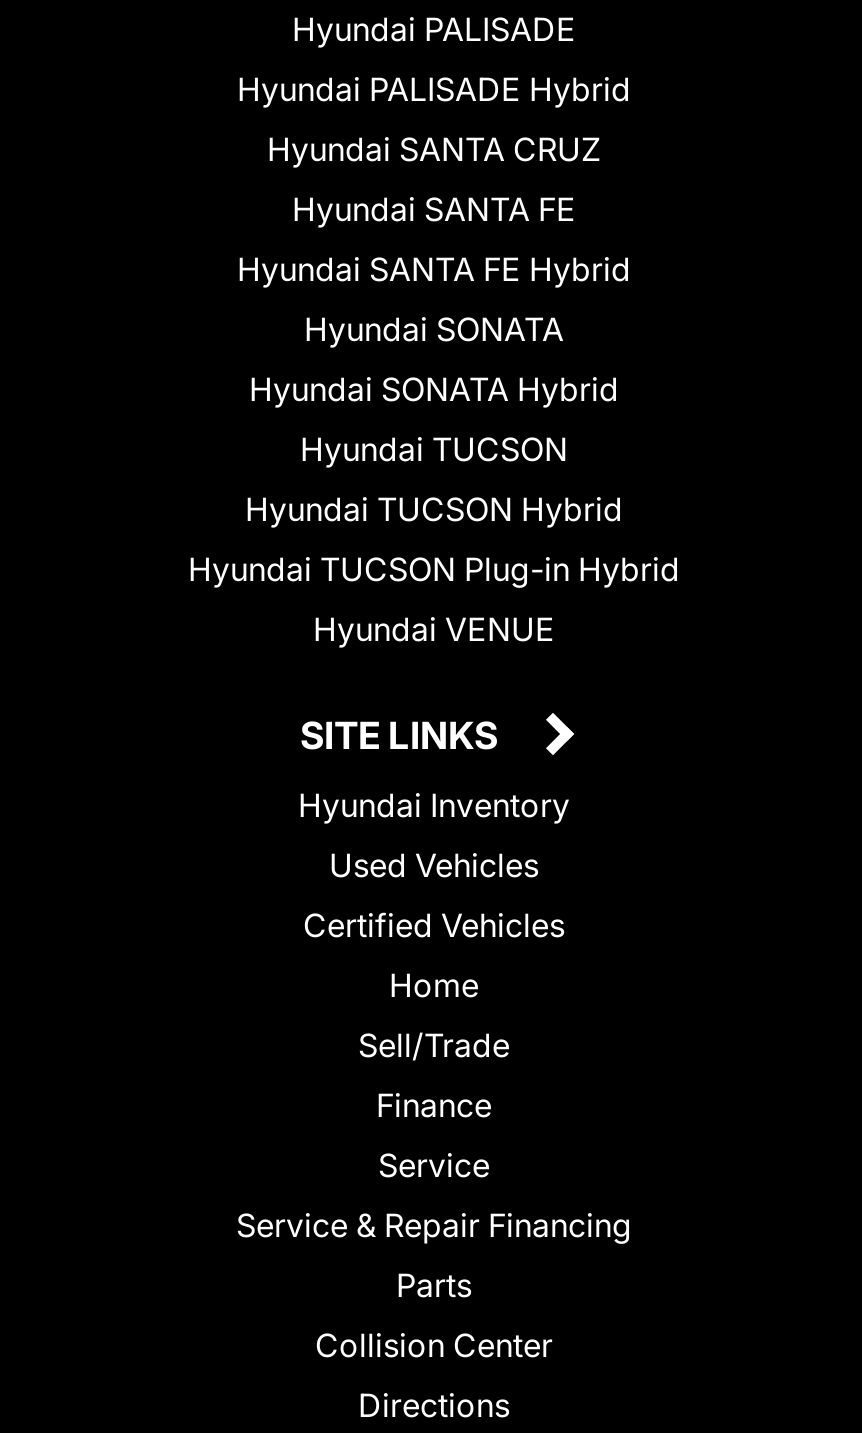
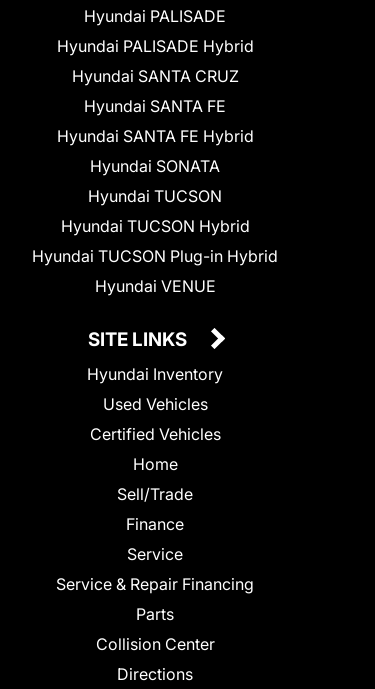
[249,369,619,409] Hyundai SONATA Hybrid -> none

